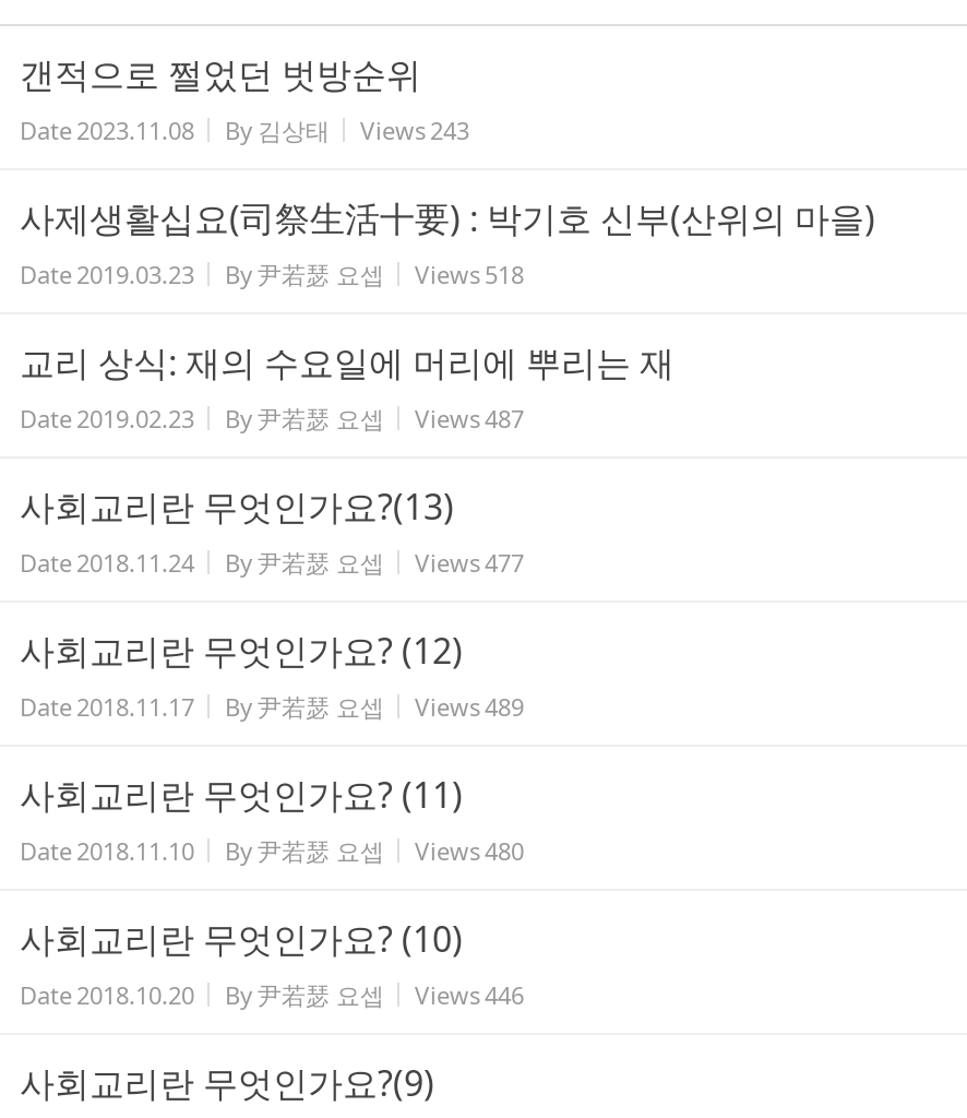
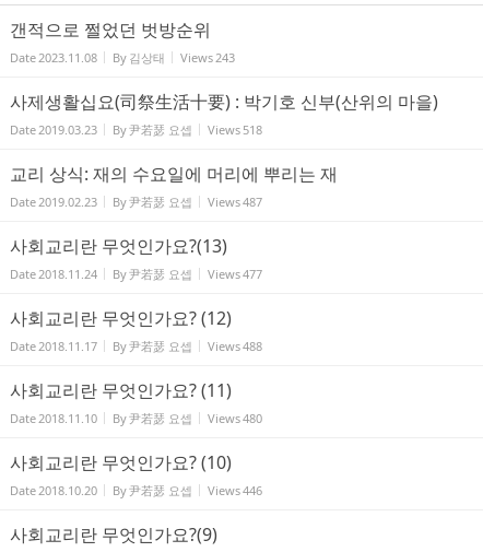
[415,689,524,722] Views 489 -> [208,337,262,354] Views 488

